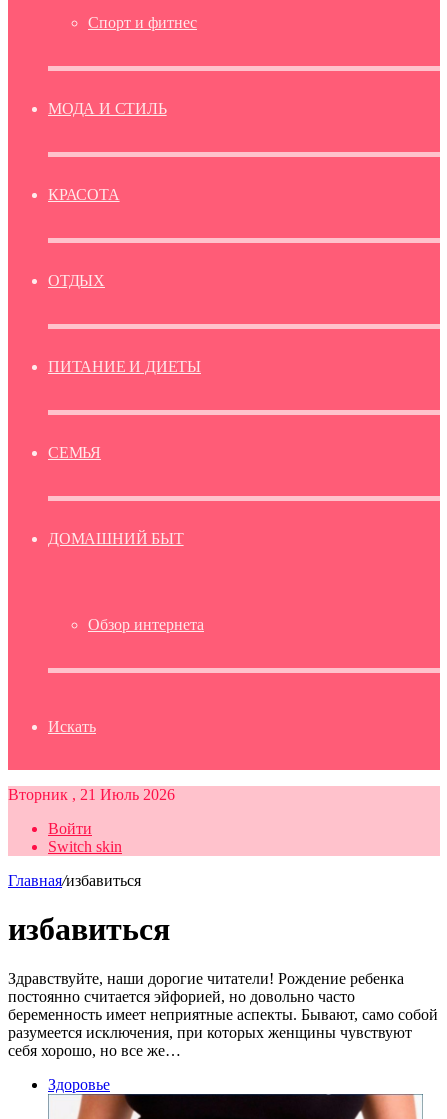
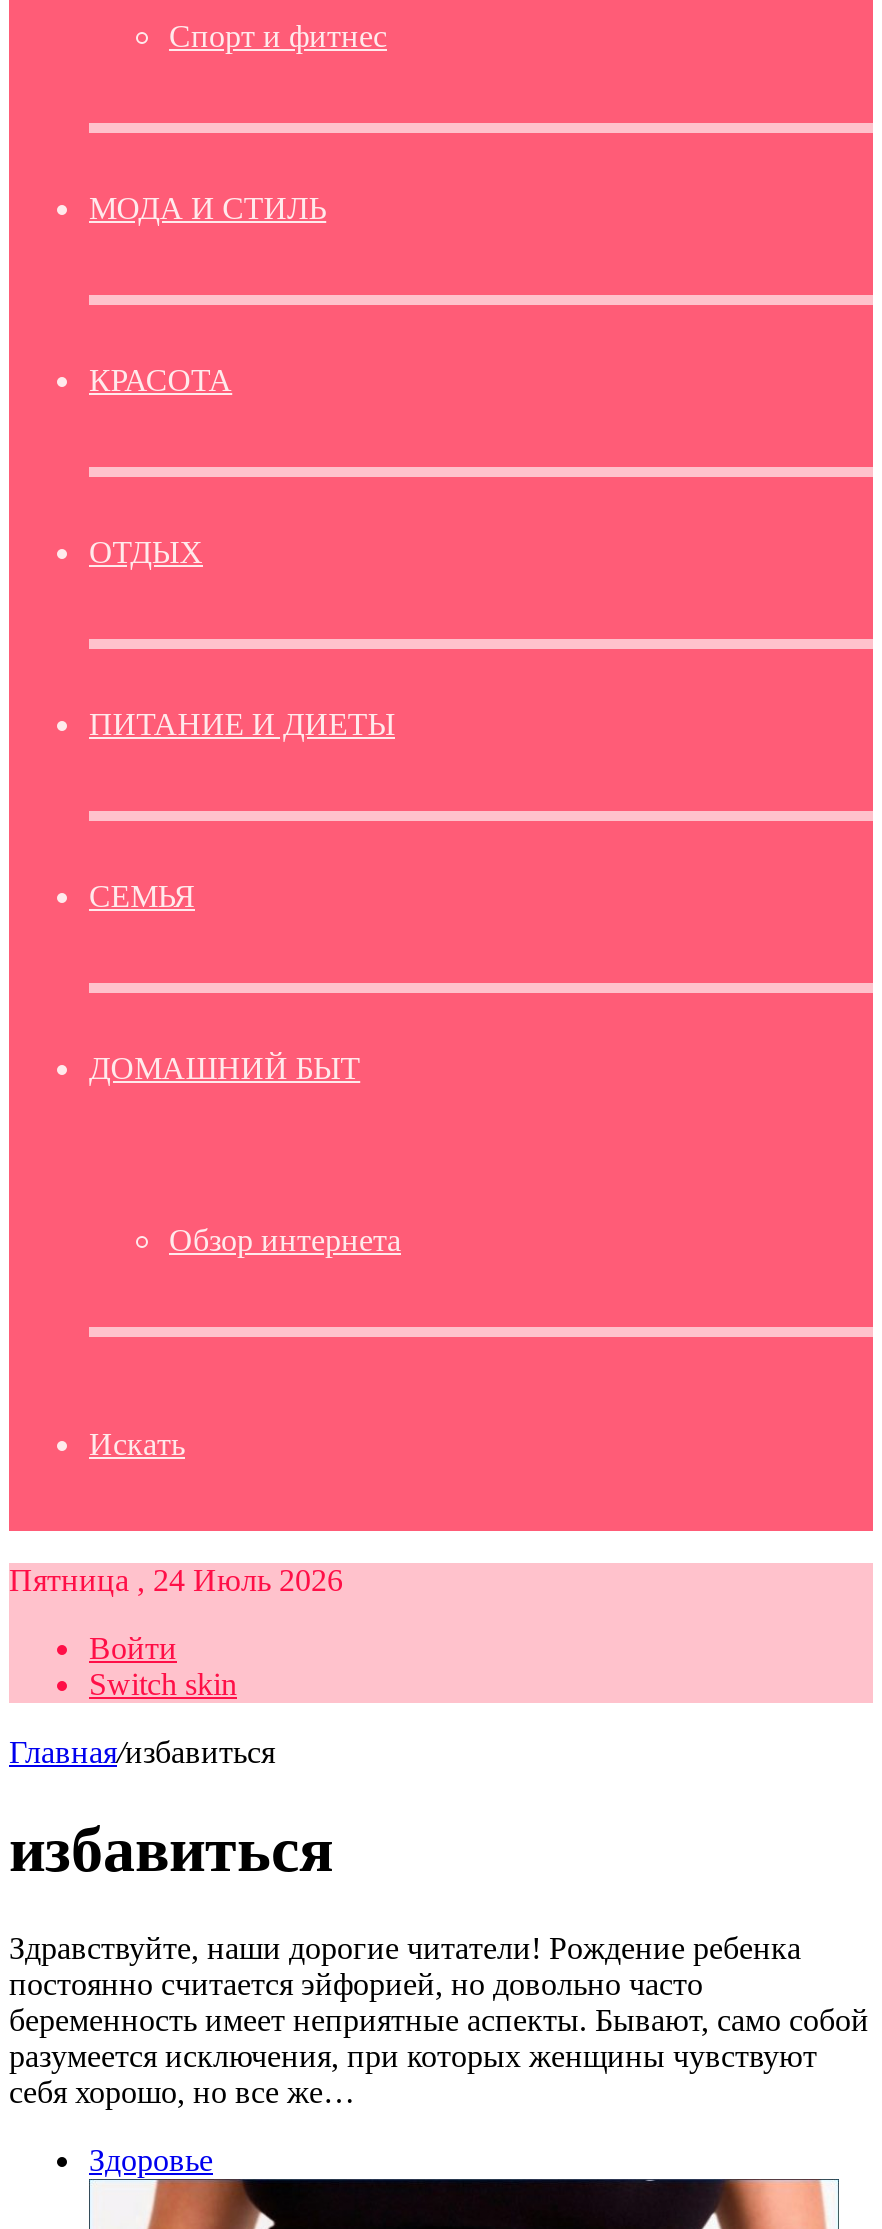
[8,786,175,803] Вторник , 21 Июль 2026 -> [9,1563,343,1597] Пятница , 24 Июль 2026

